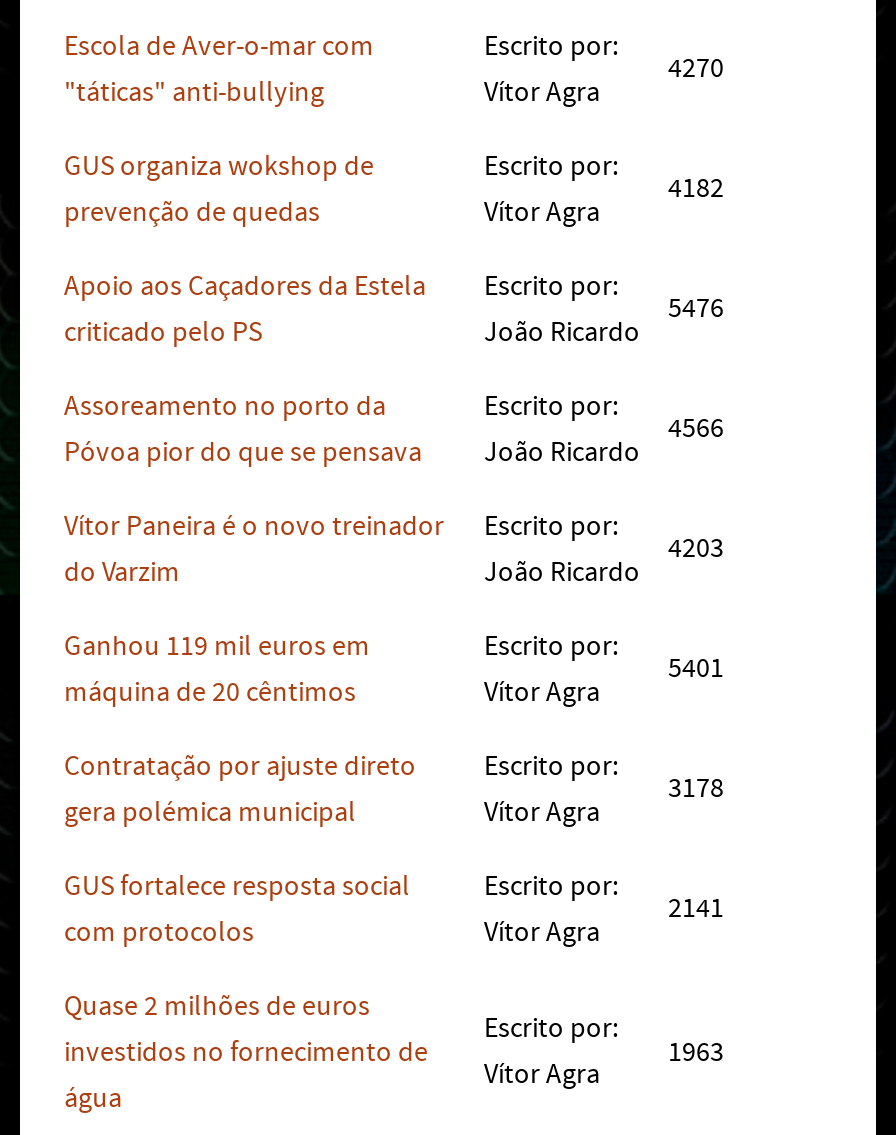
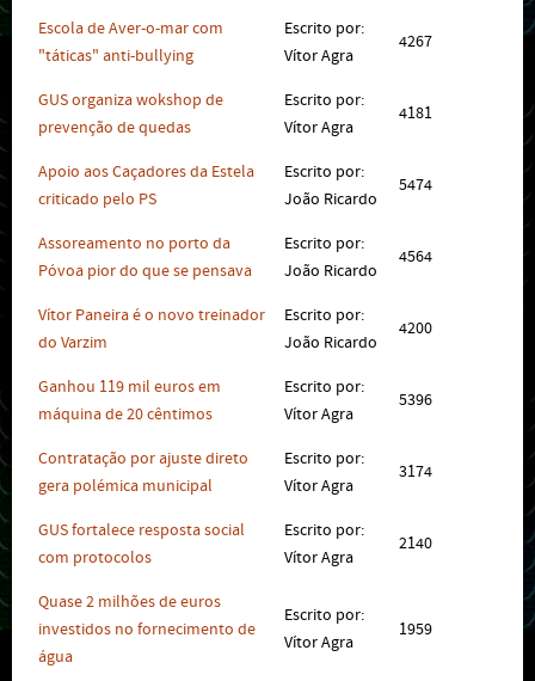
[668,53,724,85] 4270 -> [399,32,432,51] 4267
[668,173,724,205] 4182 -> [399,104,432,123] 4181
[668,293,724,325] 5476 -> [399,175,432,195] 5474
[668,413,724,445] 4566 -> [399,247,432,266] 4564
[668,533,724,565] 4203 -> [399,319,432,338] 4200
[668,653,724,685] 5401 -> [399,390,432,410] 5396
[668,773,724,805] 3178 -> [399,462,432,481] 3174
[668,893,724,925] 2141 -> [399,534,432,553] 2140
[668,1037,724,1069] 1963 -> [399,620,432,639] 1959

